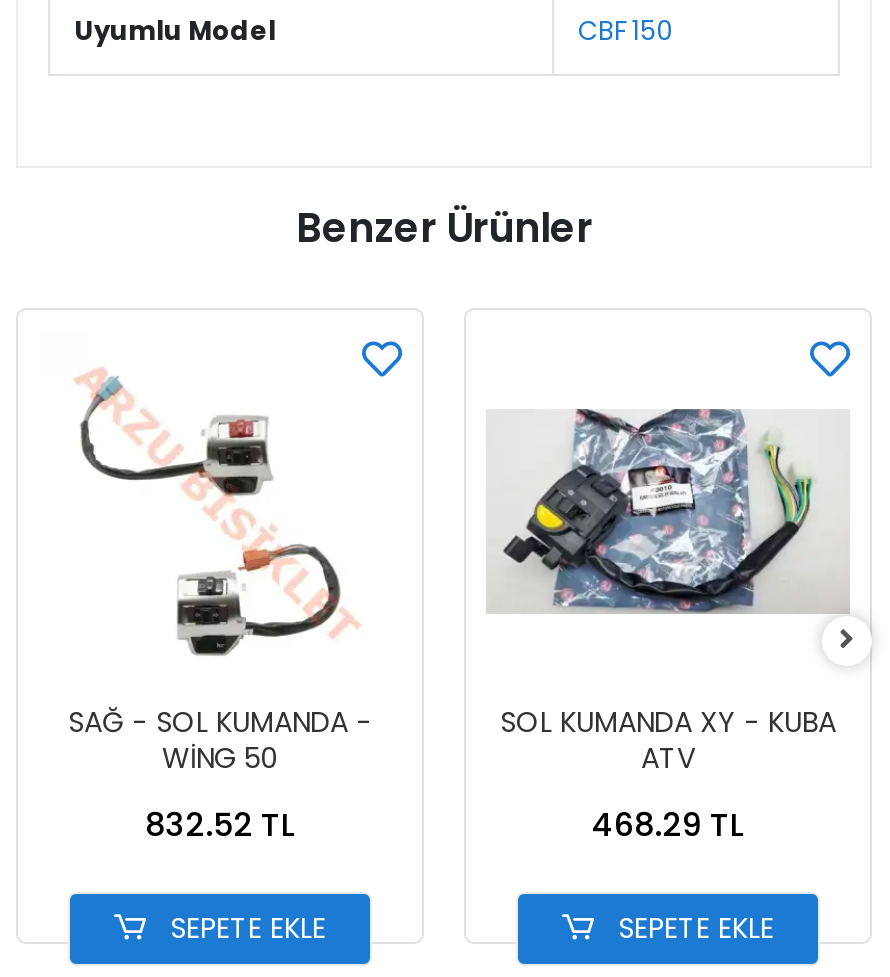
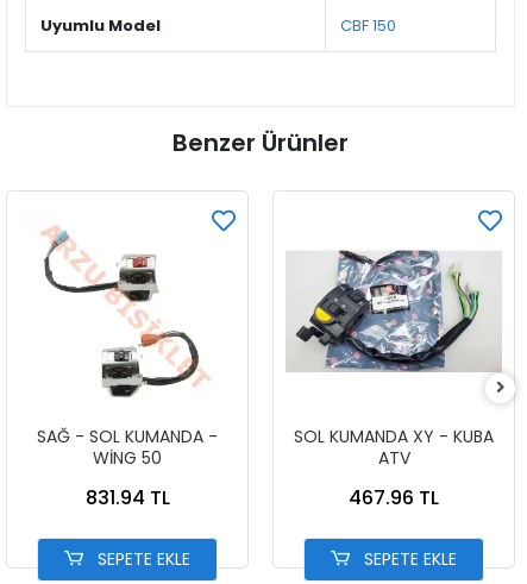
[145,802,295,848] 832.52 TL -> [85,484,170,511] 831.94 TL
[592,802,744,848] 468.29 TL -> [349,484,439,511] 467.96 TL

